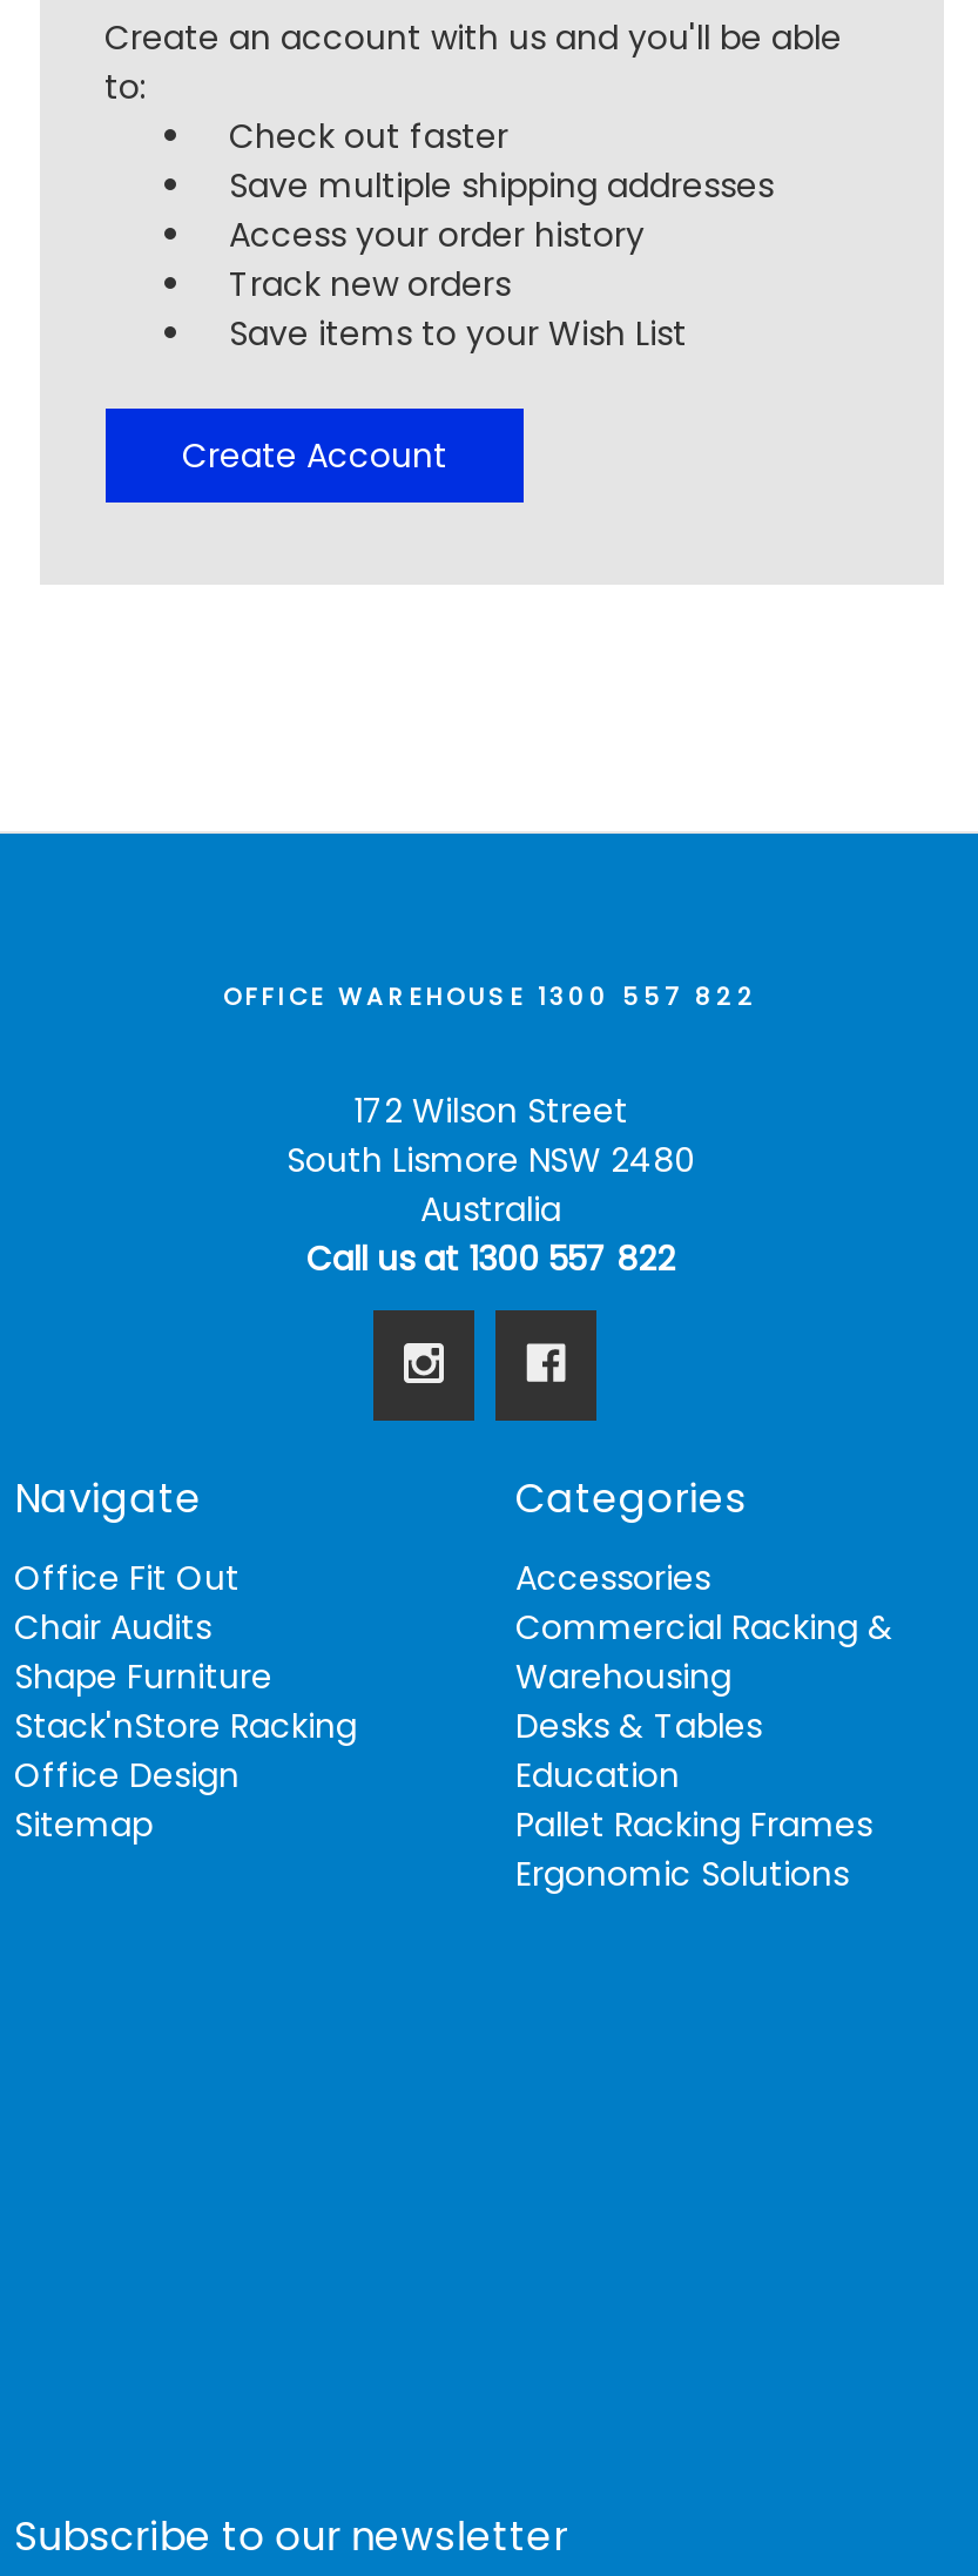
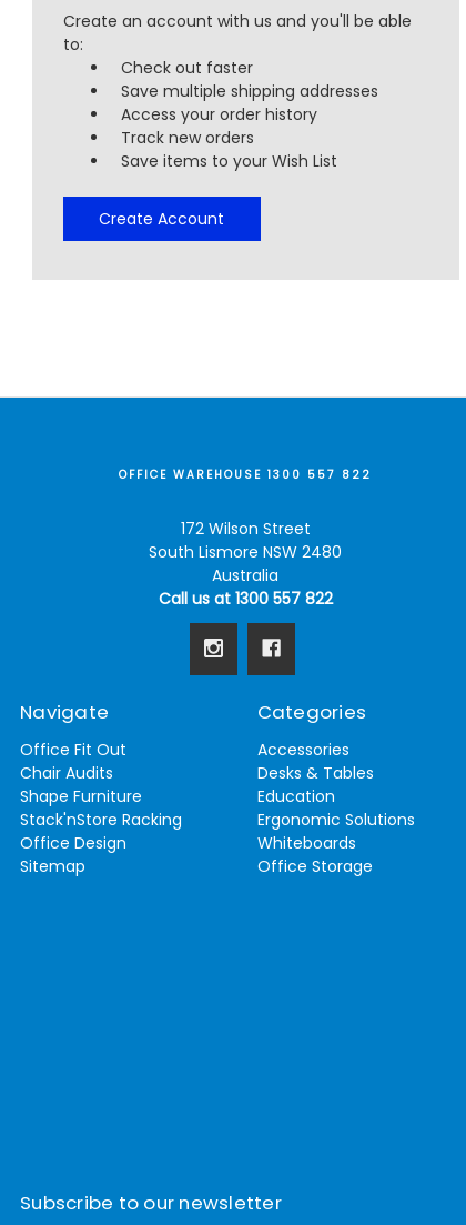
[515,1603,893,1700] Commercial Racking & | Warehousing -> none
moved [515,1702,762,1798] -> [257,762,373,807]: Desks & Tables | Education
[515,1801,872,1848] Pallet Racking Frames -> none
none -> [257,832,372,877] Whiteboards | Office Storage
moved [515,1850,849,1897] -> [257,808,414,831]: Ergonomic Solutions

